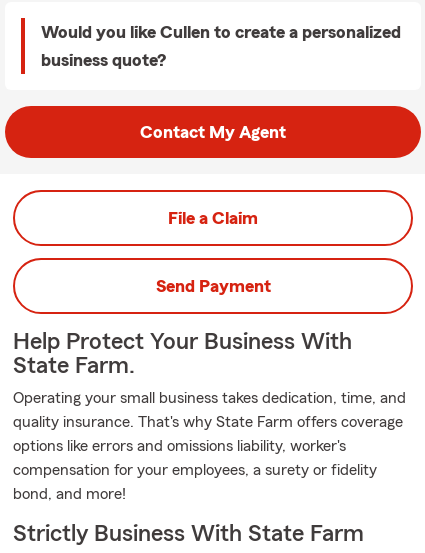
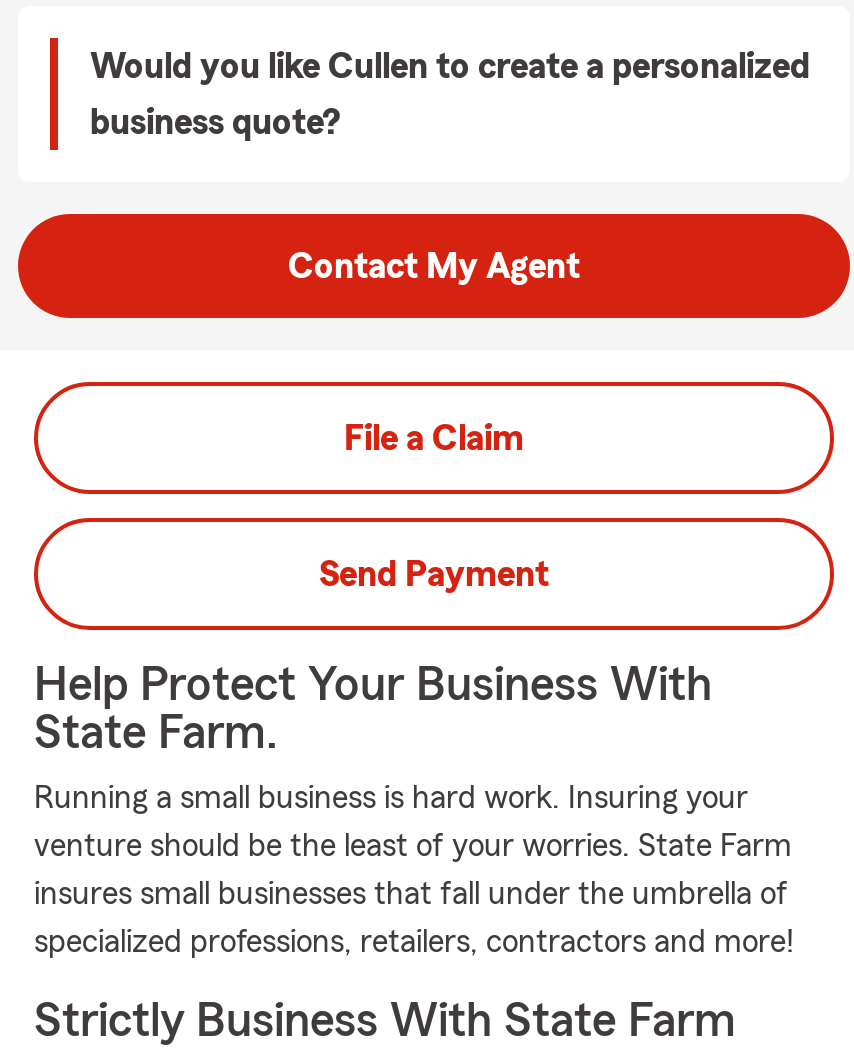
[13,390,406,502] Operating your small business takes dedication, time, and | quality insurance. That's why State Farm offers coverage | options like errors and omissions liability, worker's | compensation for your employees, a surety or fidelity | bond, and more! -> [34,782,794,958] Running a small business is hard work. Insuring your | venture should be the least of your worries. State Farm | insures small businesses that fall under the umbrella of | specialized professions, retailers, contractors and more!

